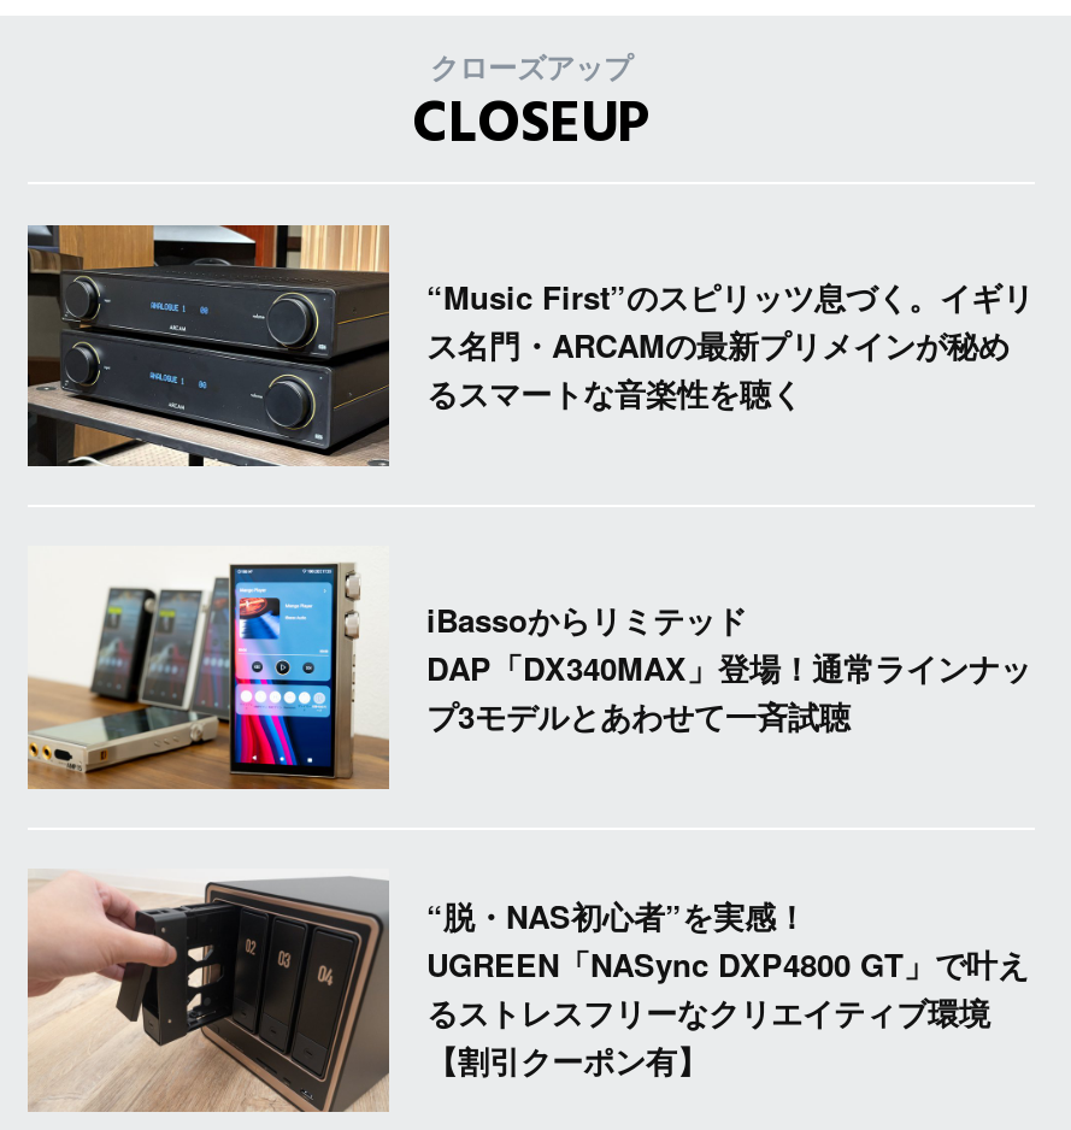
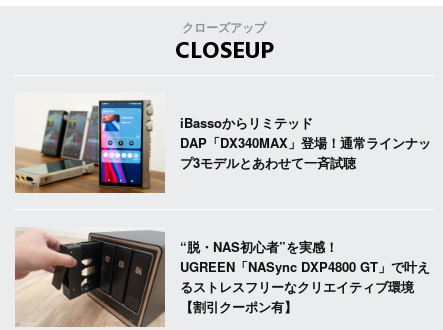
[25,223,1034,469] [image] | “Music First”のスピリッツ息づく。イギリ | ス名門・ARCAMの最新プリメインが秘め | るスマートな音楽性を聴く -> none

